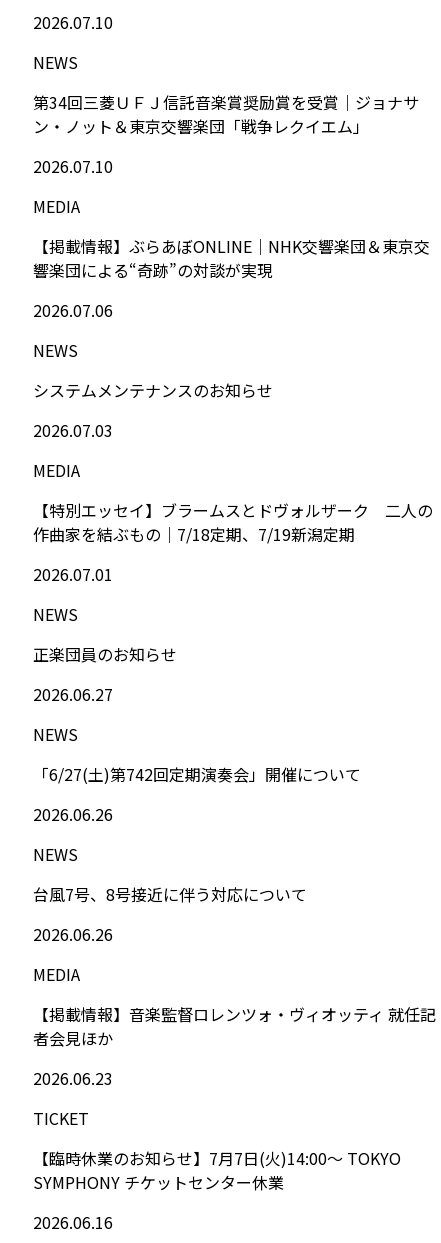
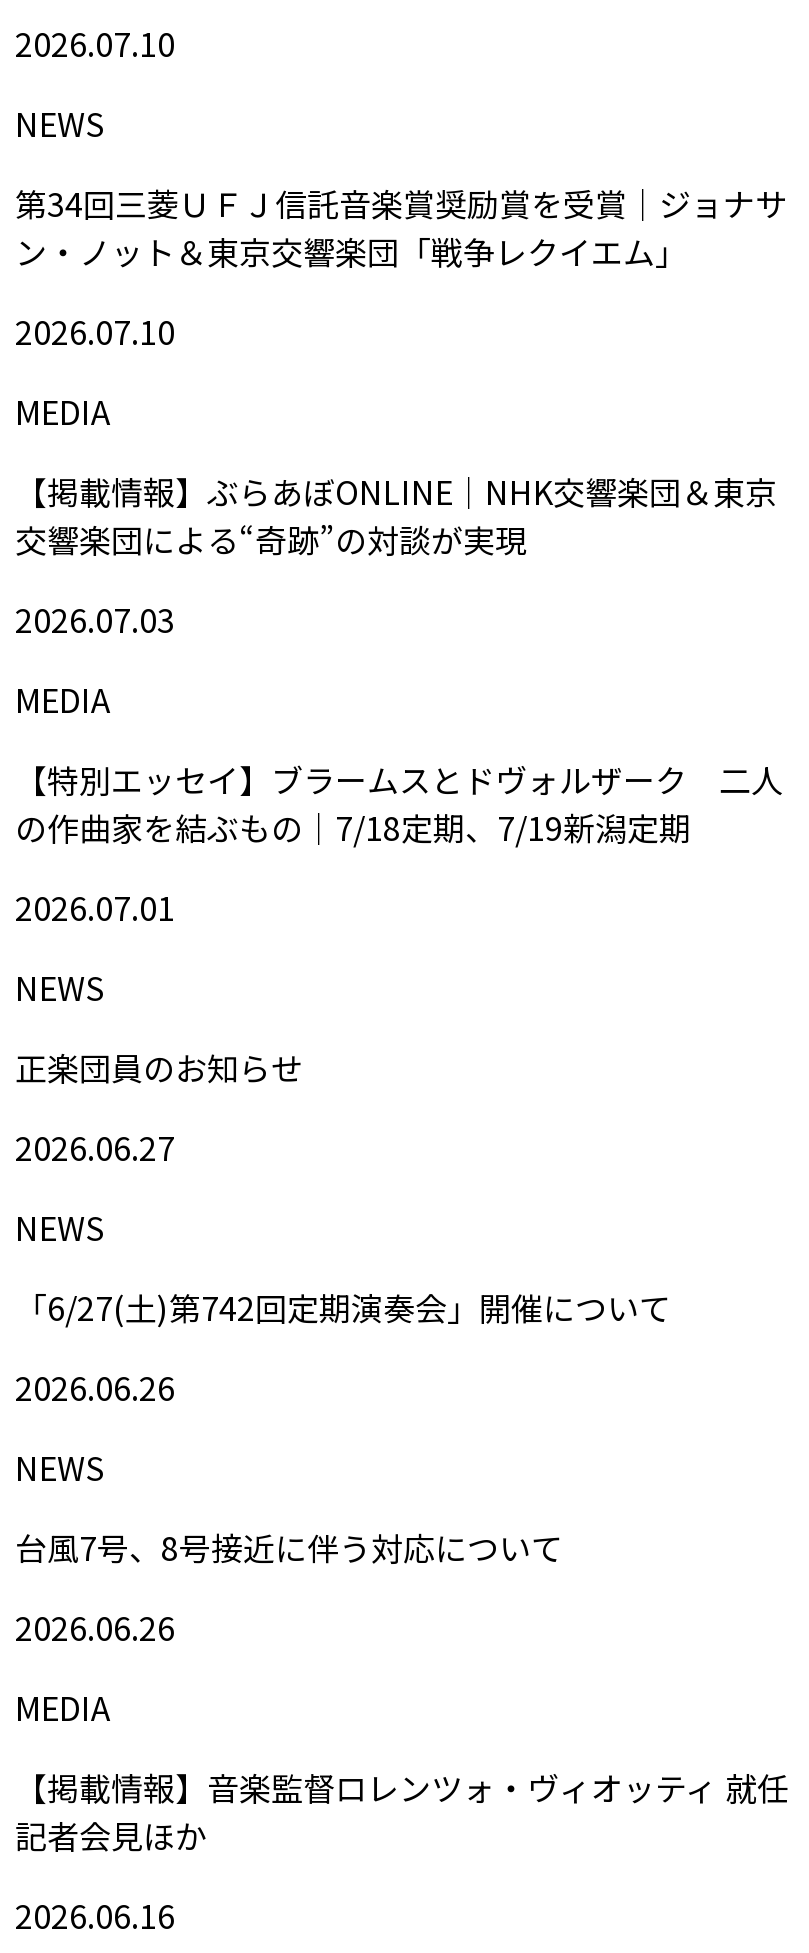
[33,234,430,402] 【掲載情報】ぶらあぼONLINE｜NHK交響楽団＆東京交 | 響楽団による“奇跡”の対談が実現 | 2026.07.06 | NEWS | システムメンテナンスのお知らせ -> [15,467,777,563] 【掲載情報】ぶらあぼONLINE｜NHK交響楽団＆東京 | 交響楽団による“奇跡”の対談が実現
[33,1002,436,1194] 【掲載情報】音楽監督ロレンツォ・ヴィオッティ 就任記 | 者会見ほか | 2026.06.23 | TICKET | 【臨時休業のお知らせ】7月7日(火)14:00～ TOKYO | SYMPHONY チケットセンター休業 -> [15,1763,789,1859] 【掲載情報】音楽監督ロレンツォ・ヴィオッティ 就任 | 記者会見ほか

